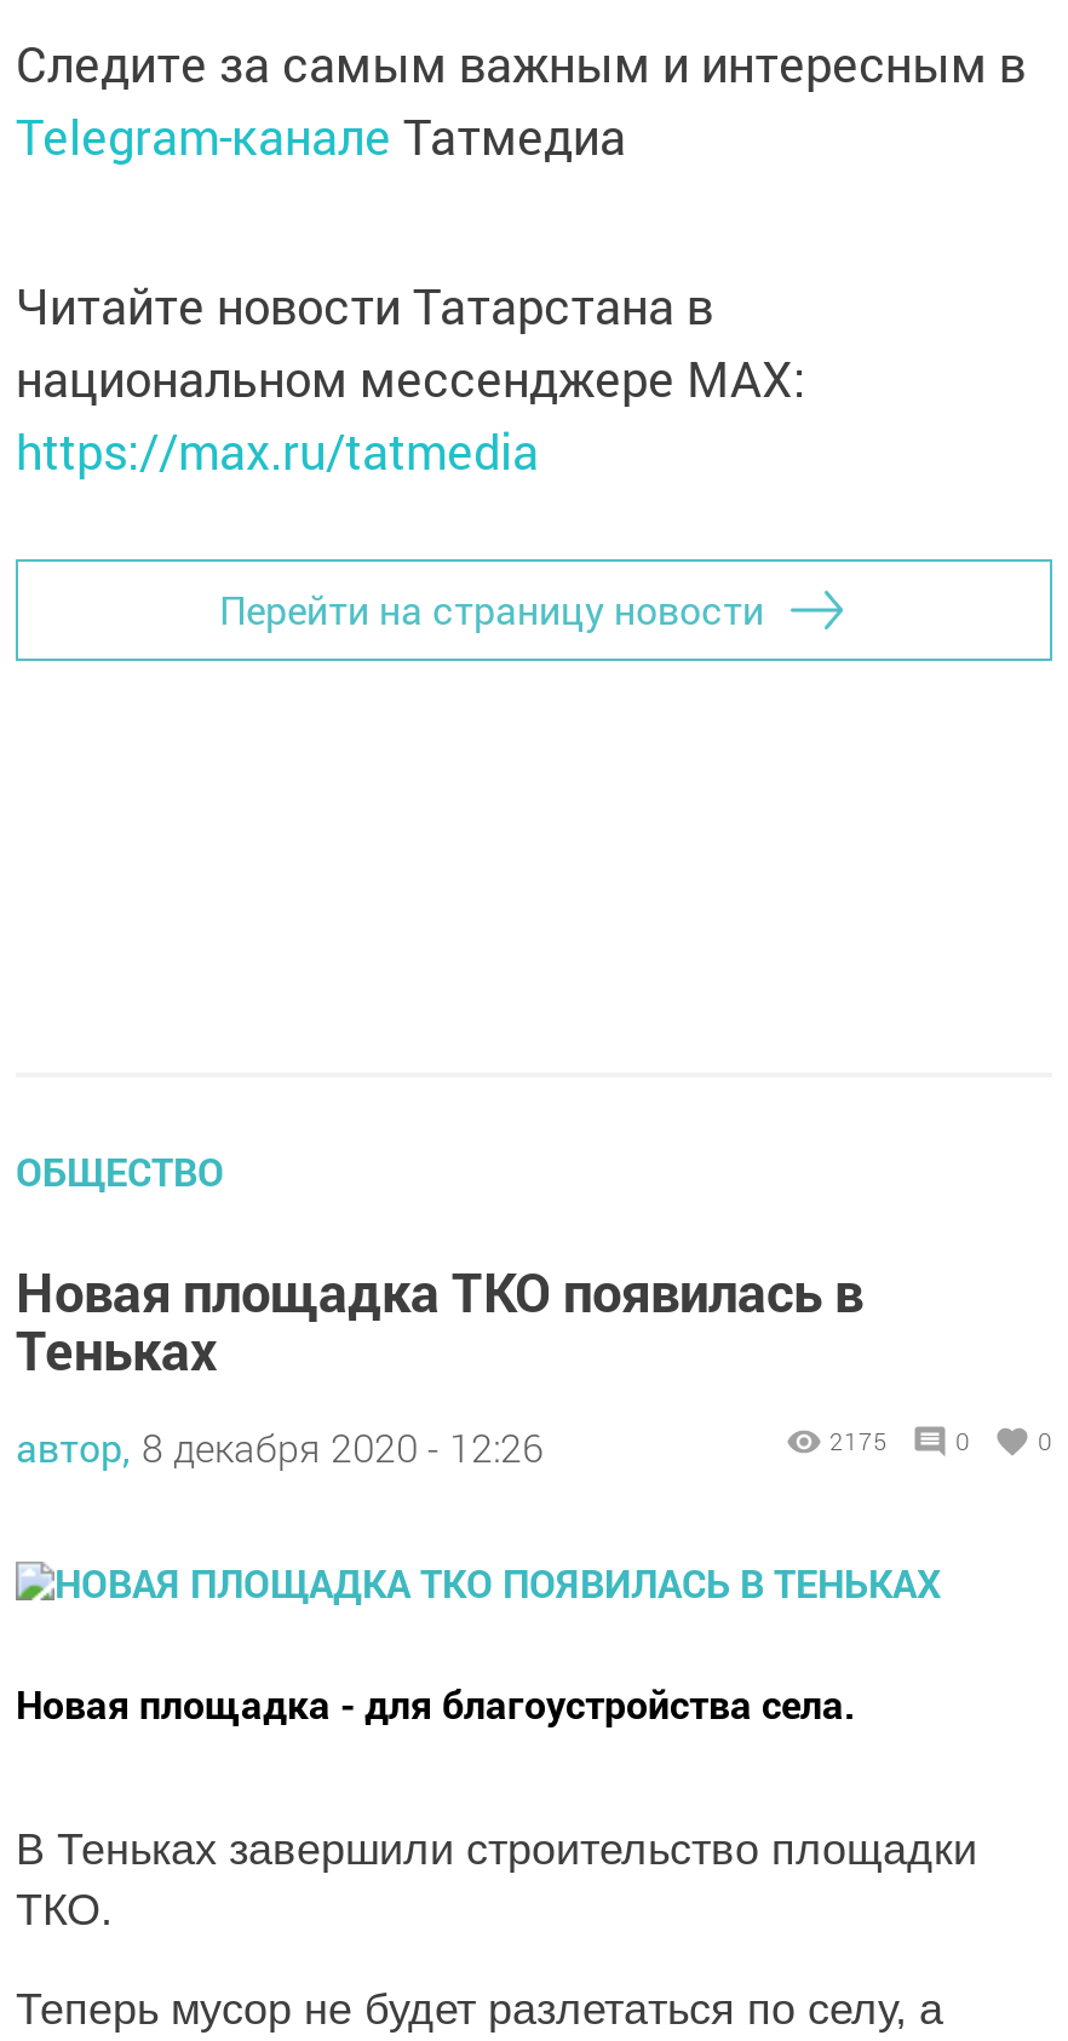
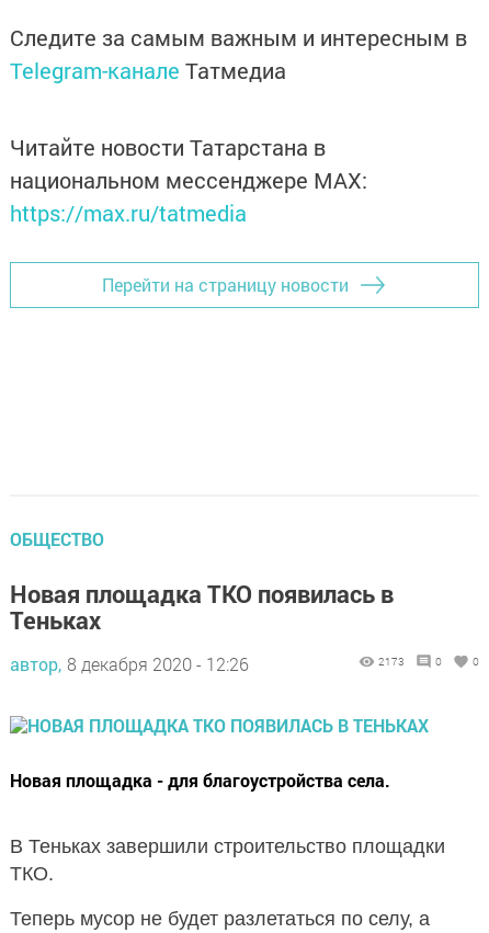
[829,1426,888,1457] 2175 -> [378,654,405,669] 2173

